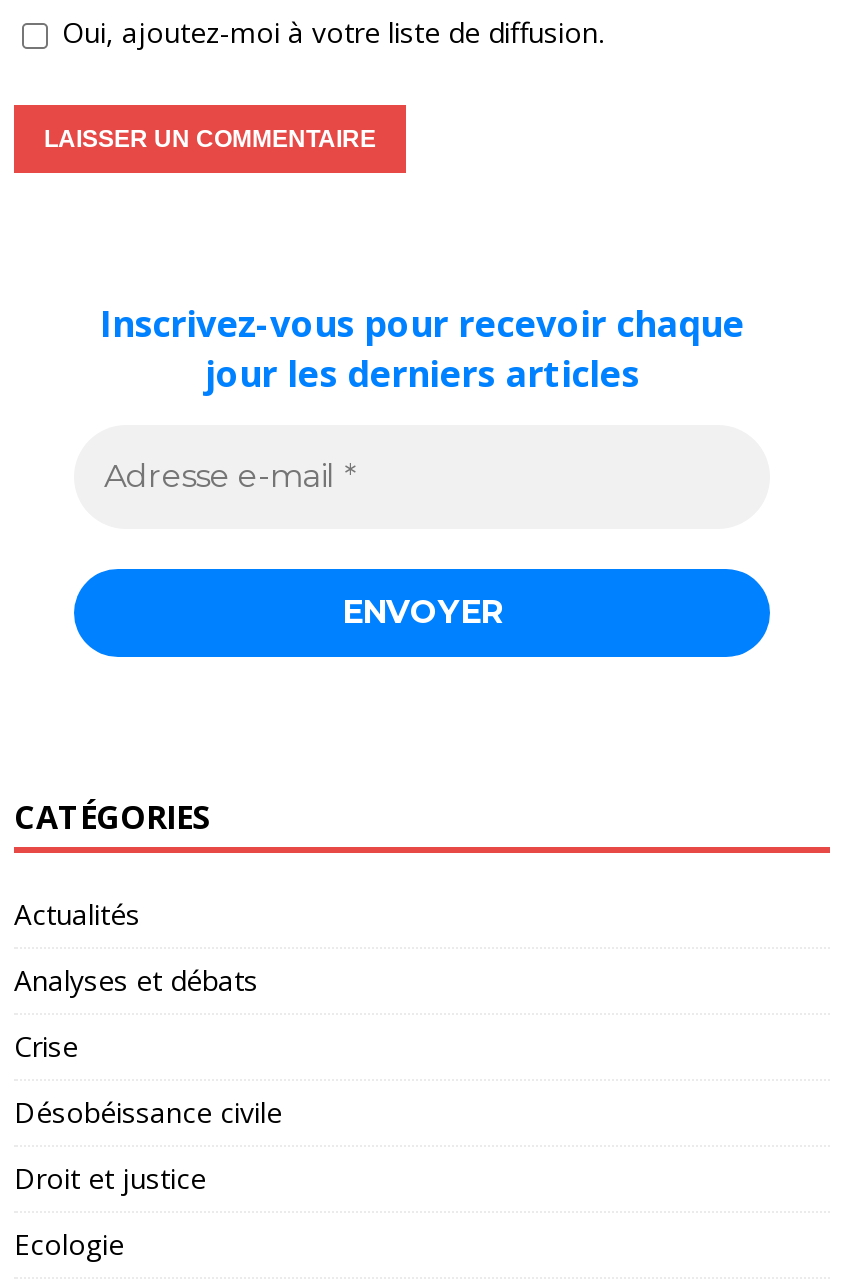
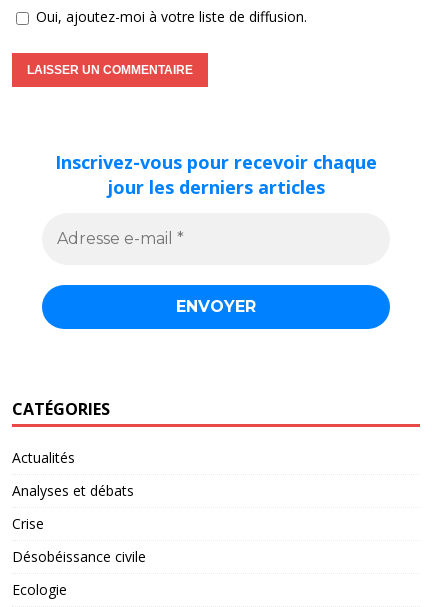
[14,1158,206,1196] Droit et justice -> none

